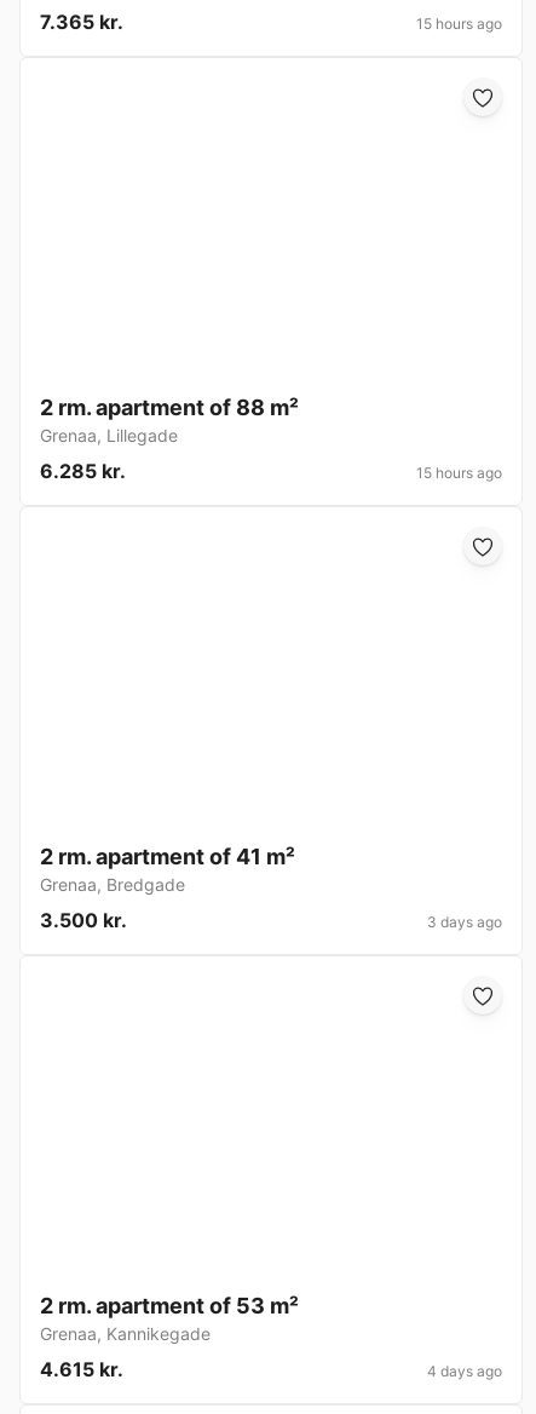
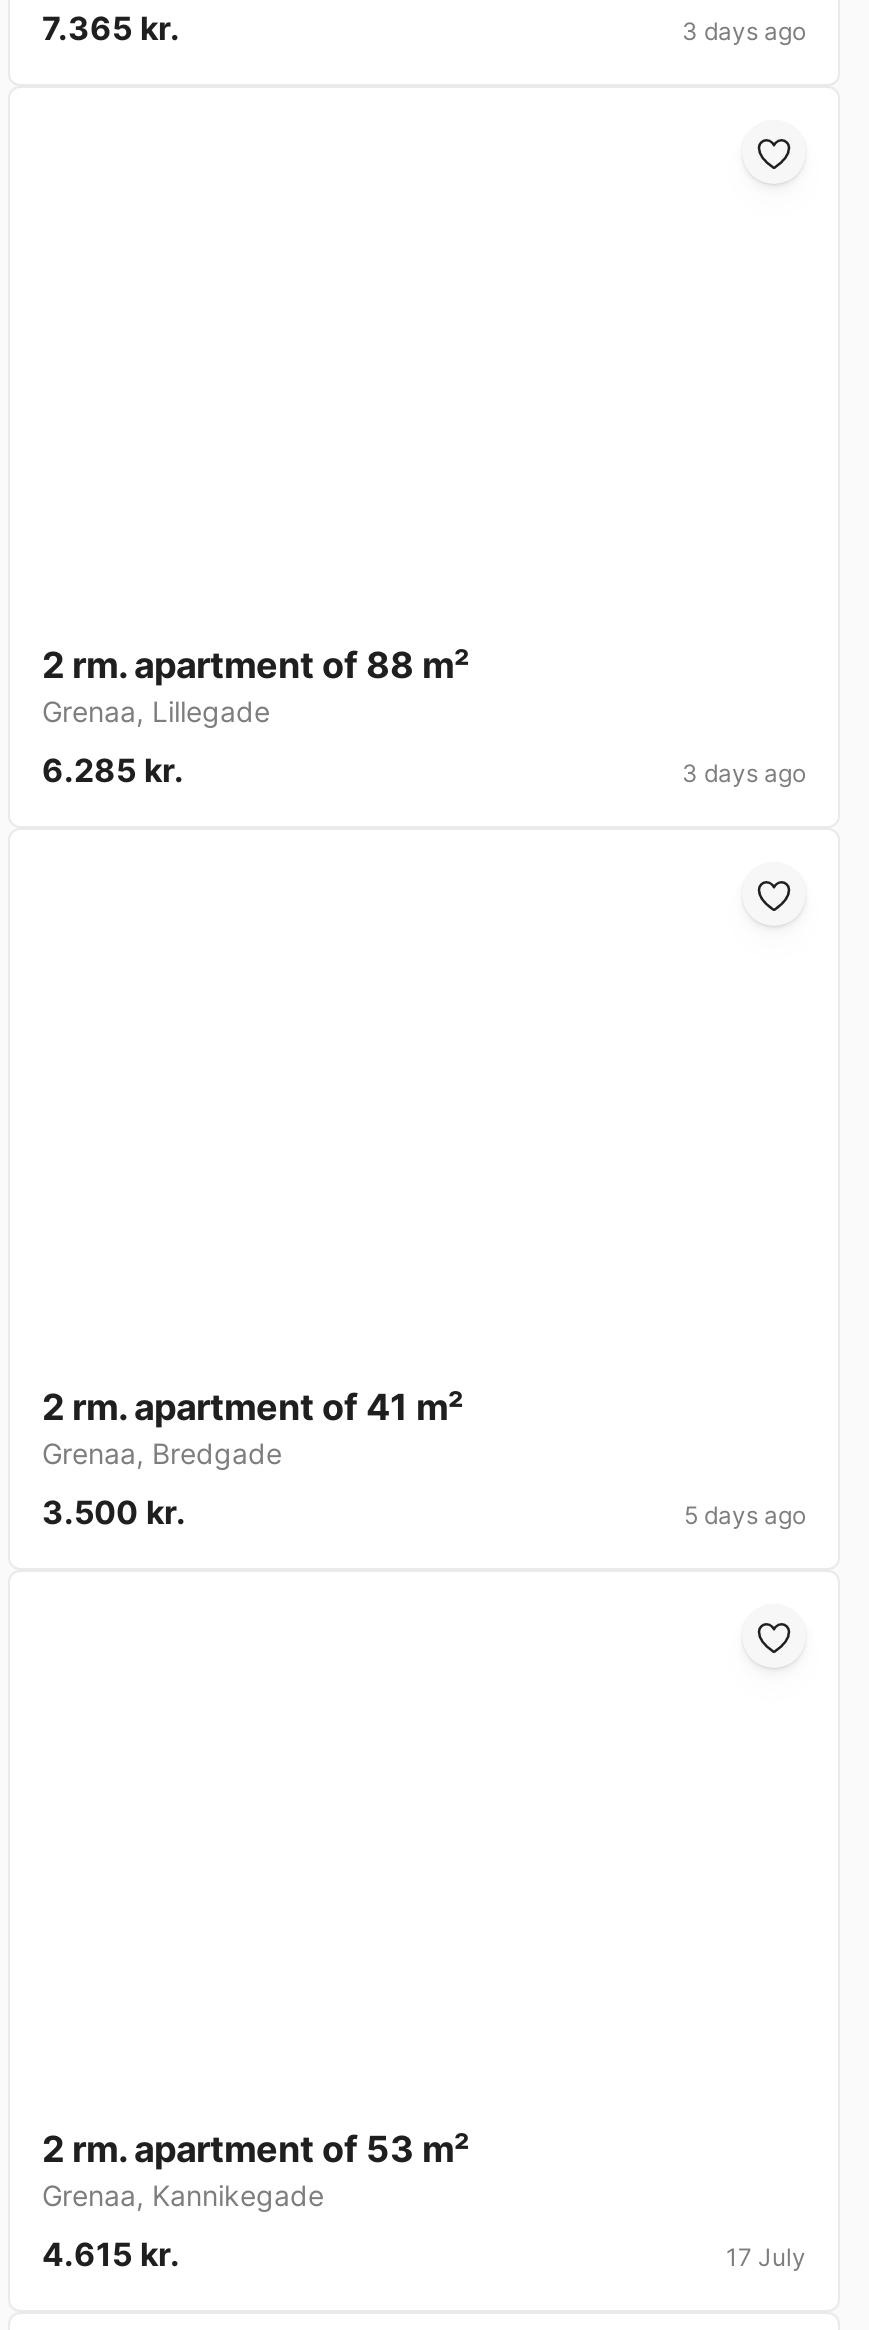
[416,15,502,33] 15 hours ago -> [682,17,806,47] 3 days ago
[416,464,502,482] 15 hours ago -> [682,759,806,789] 3 days ago
[427,913,502,931] 3 days ago -> [684,1501,806,1531] 5 days ago
[427,1362,502,1381] 4 days ago -> [726,2243,806,2273] 17 July

